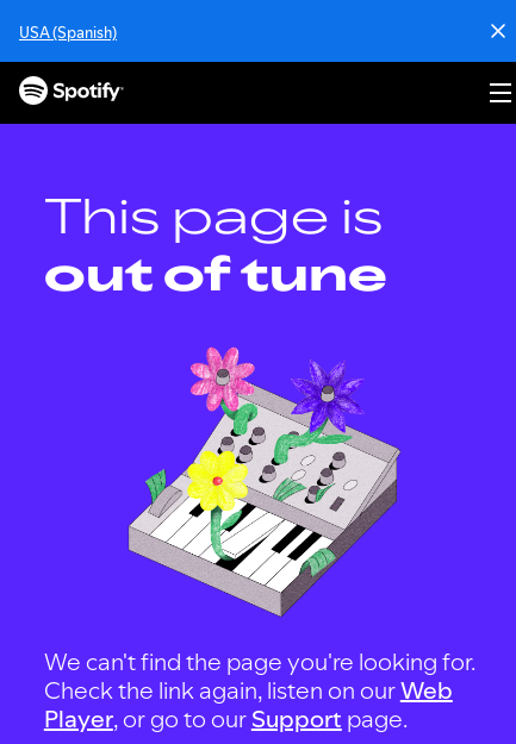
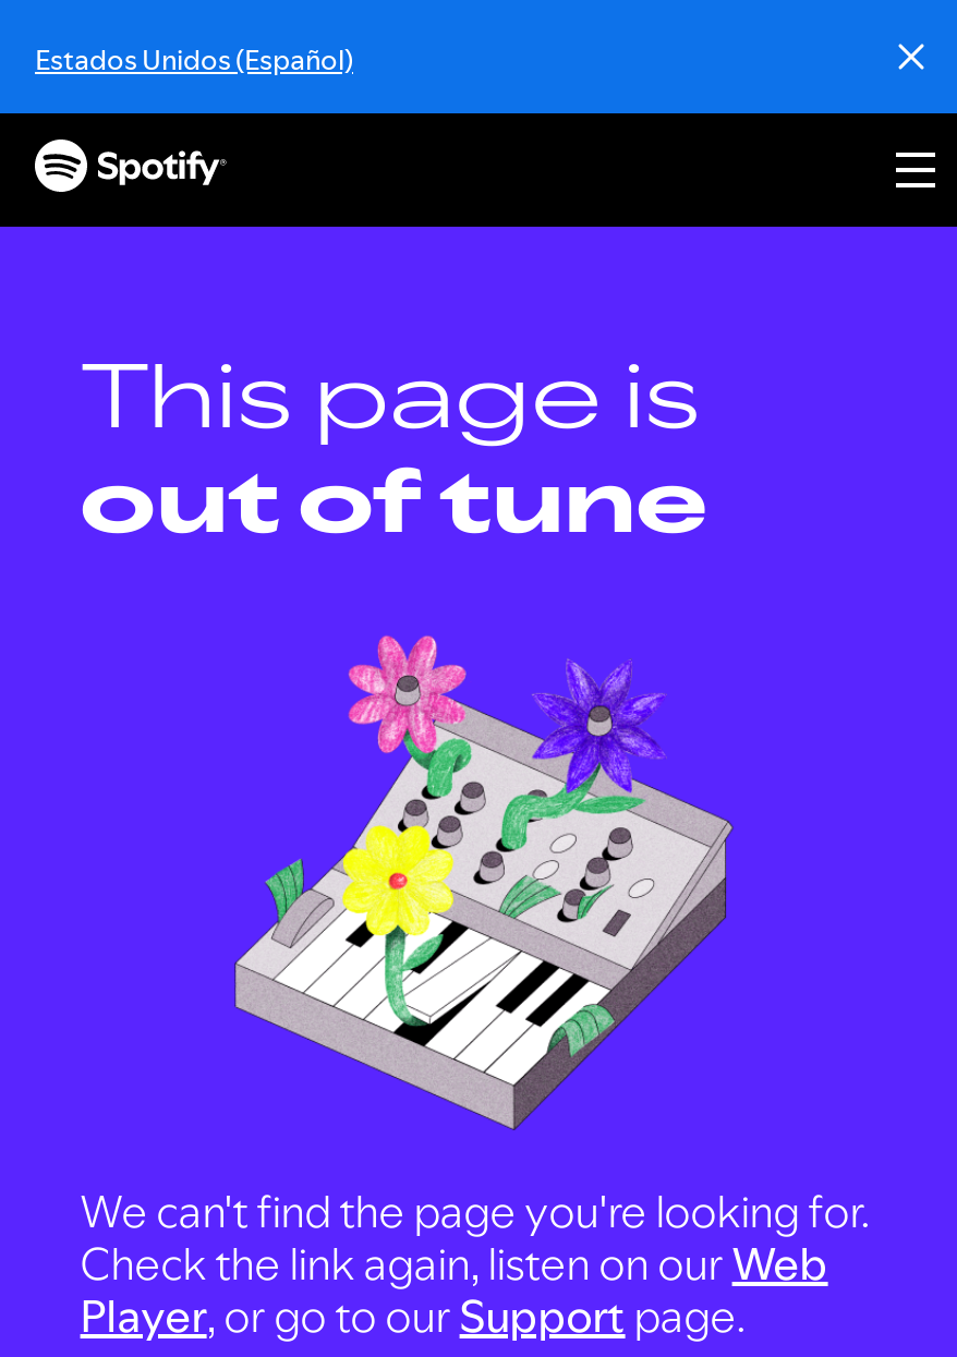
[19,21,117,43] USA (Spanish) -> [35,39,353,78] Estados Unidos (Español)

